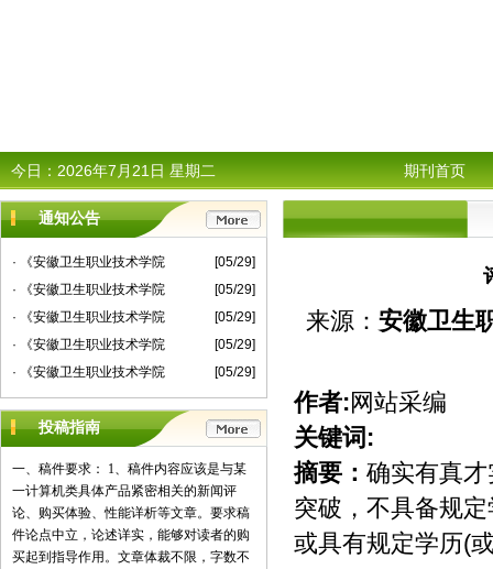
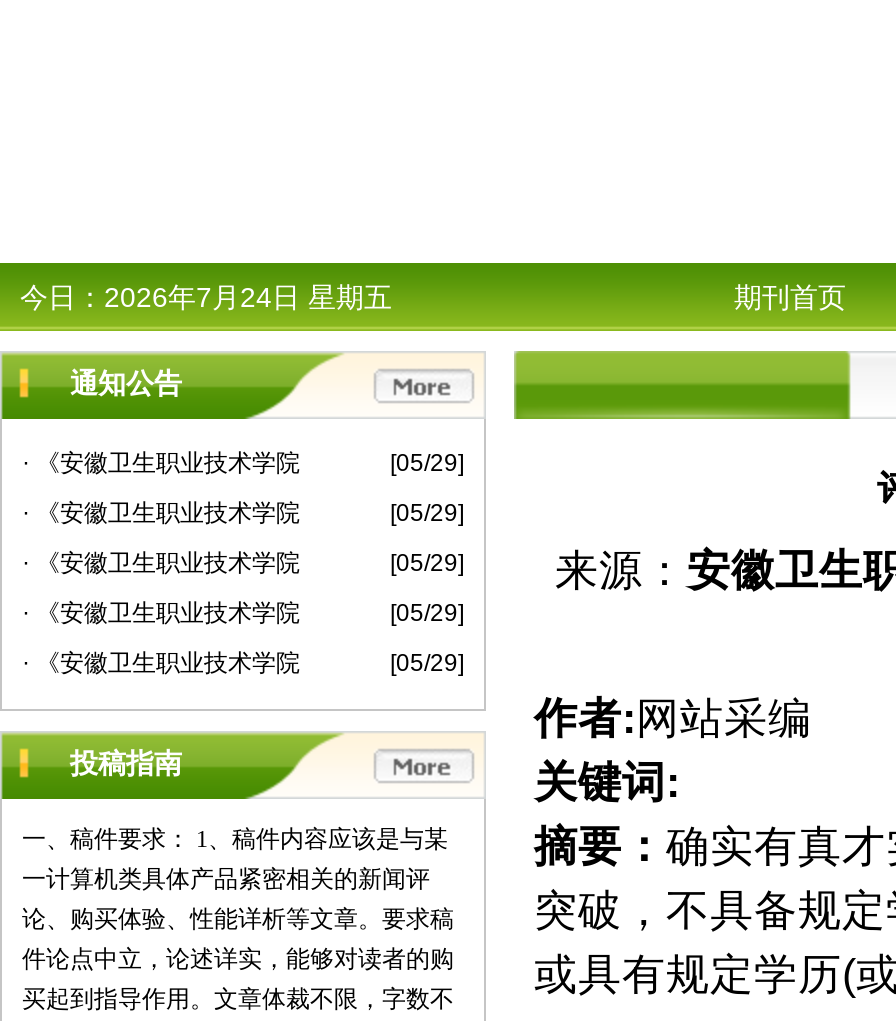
[11,162,216,179] 今日：2026年7月21日 星期二 -> [20,281,392,313] 今日：2026年7月24日 星期五

